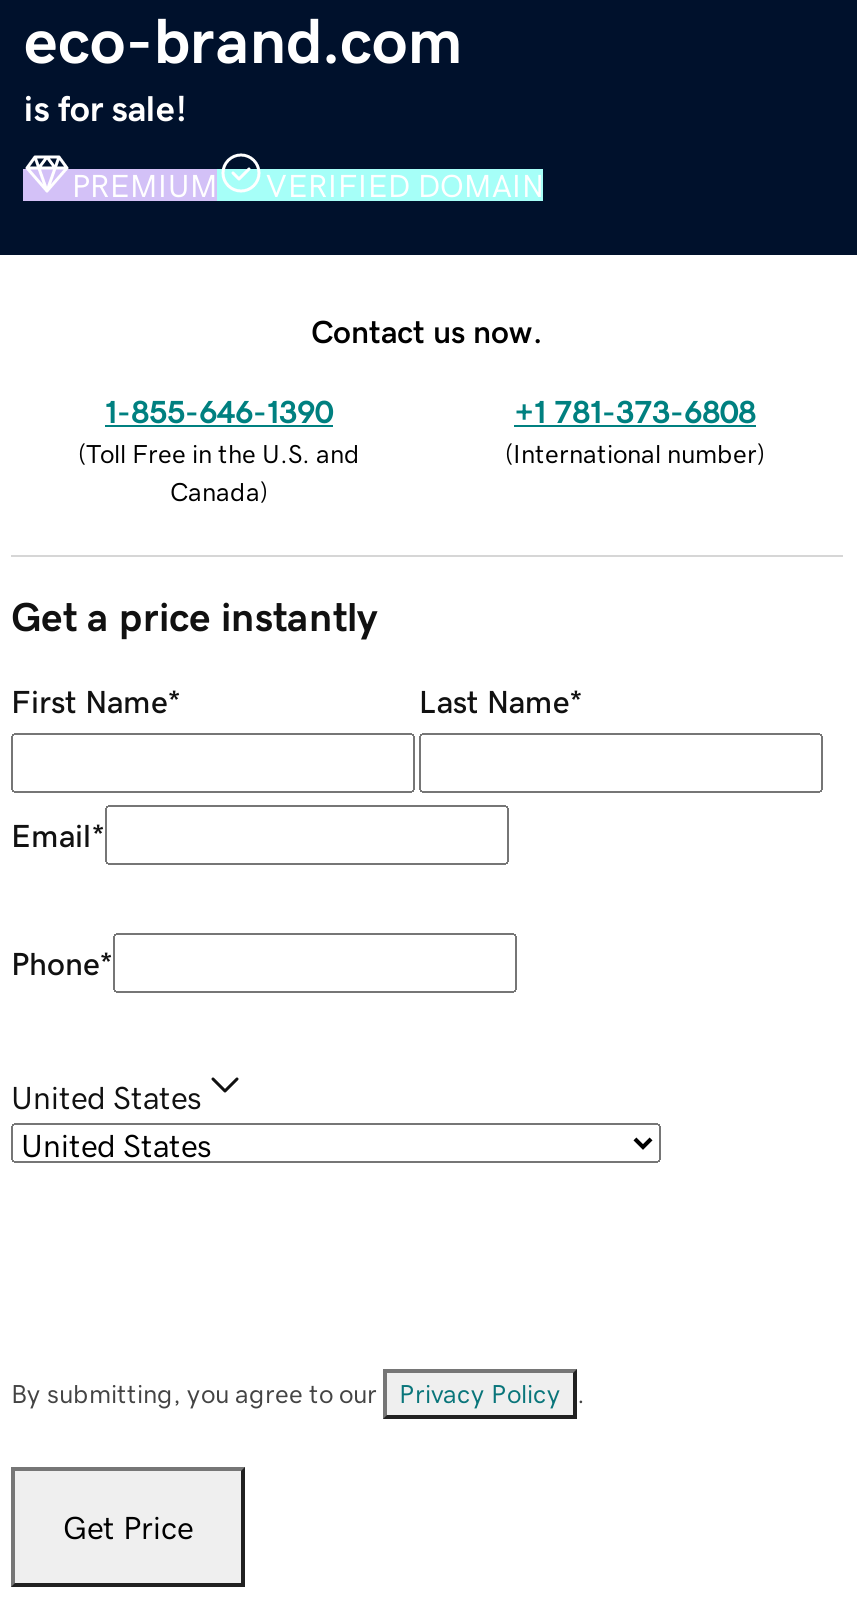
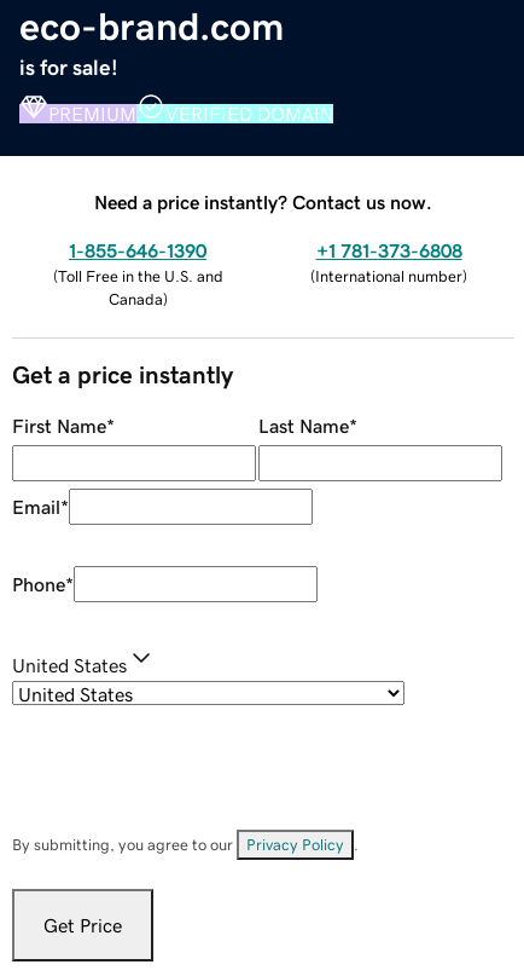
[311,314,543,346] Contact us now. -> [94,192,432,211] Need a price instantly? Contact us now.

